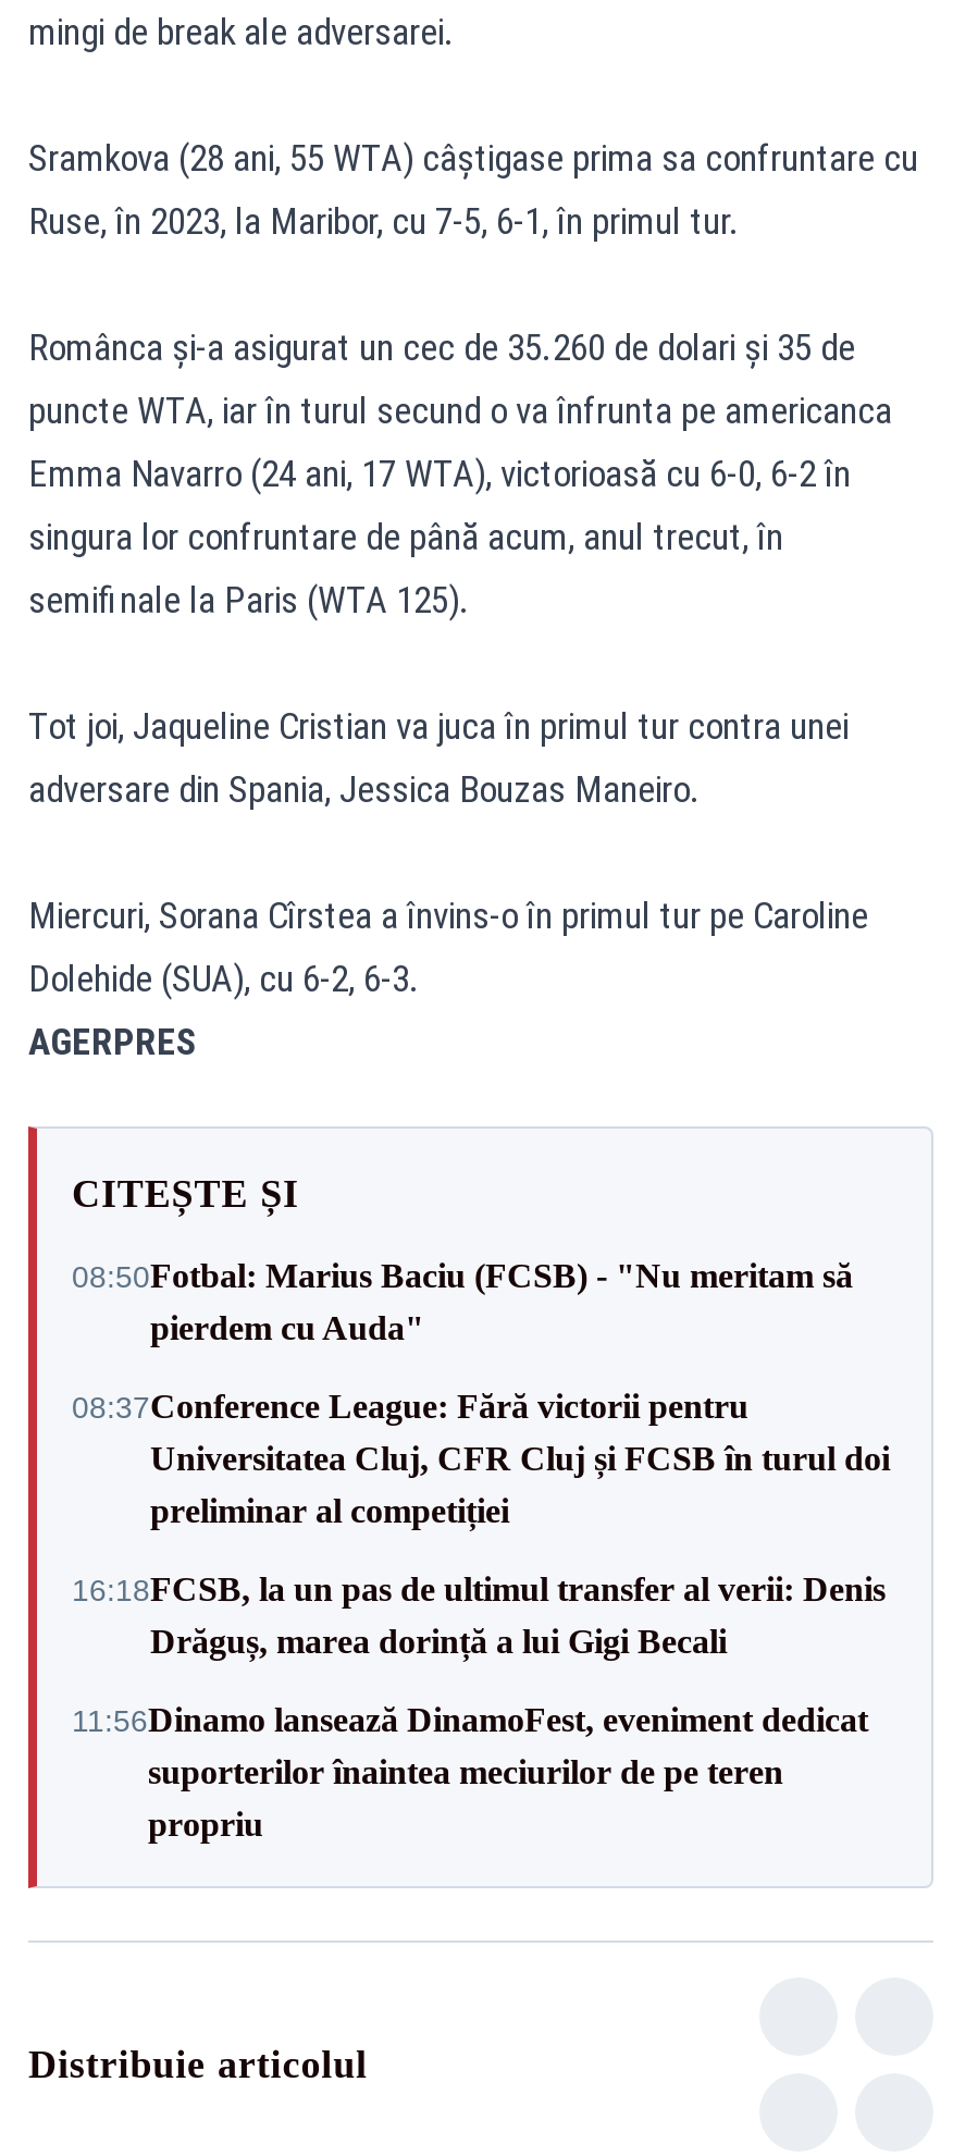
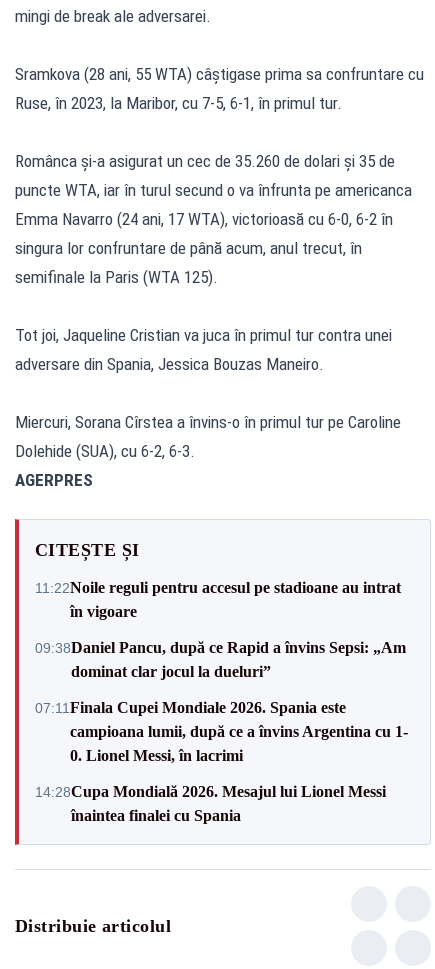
[72,1257,853,1346] 08:50Fotbal: Marius Baciu (FCSB) - "Nu meritam să | pierdem cu Auda" -> [35,578,401,619] 11:22Noile reguli pentru accesul pe stadioane au intrat | în vigoare
[72,1388,890,1529] 08:37Conference League: Fără victorii pentru | Universitatea Cluj, CFR Cluj și FCSB în turul doi | preliminar al competiției -> [35,638,406,679] 09:38Daniel Pancu, după ce Rapid a învins Sepsi: „Am | dominat clar jocul la dueluri”
[72,1570,886,1660] 16:18FCSB, la un pas de ultimul transfer al verii: Denis | Drăguș, marea dorință a lui Gigi Becali -> [35,698,408,763] 07:11 Finala Cupei Mondiale 2026. Spania este | campioana lumii, după ce a învins Argentina cu 1- | 0. Lionel Messi, în lacrimi
[72,1701,868,1843] 11:56Dinamo lansează DinamoFest, eveniment dedicat | suporterilor înaintea meciurilor de pe teren | propriu -> [35,782,386,823] 14:28Cupa Mondială 2026. Mesajul lui Lionel Messi | înaintea finalei cu Spania

